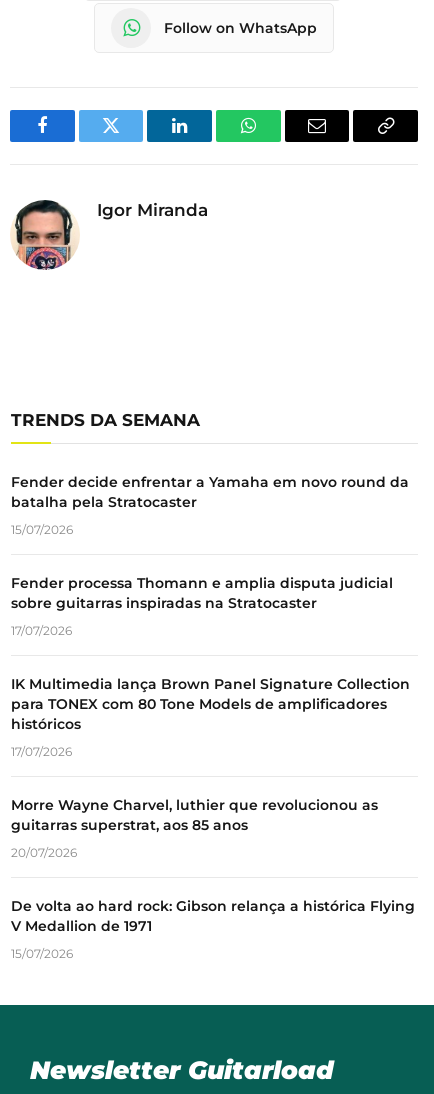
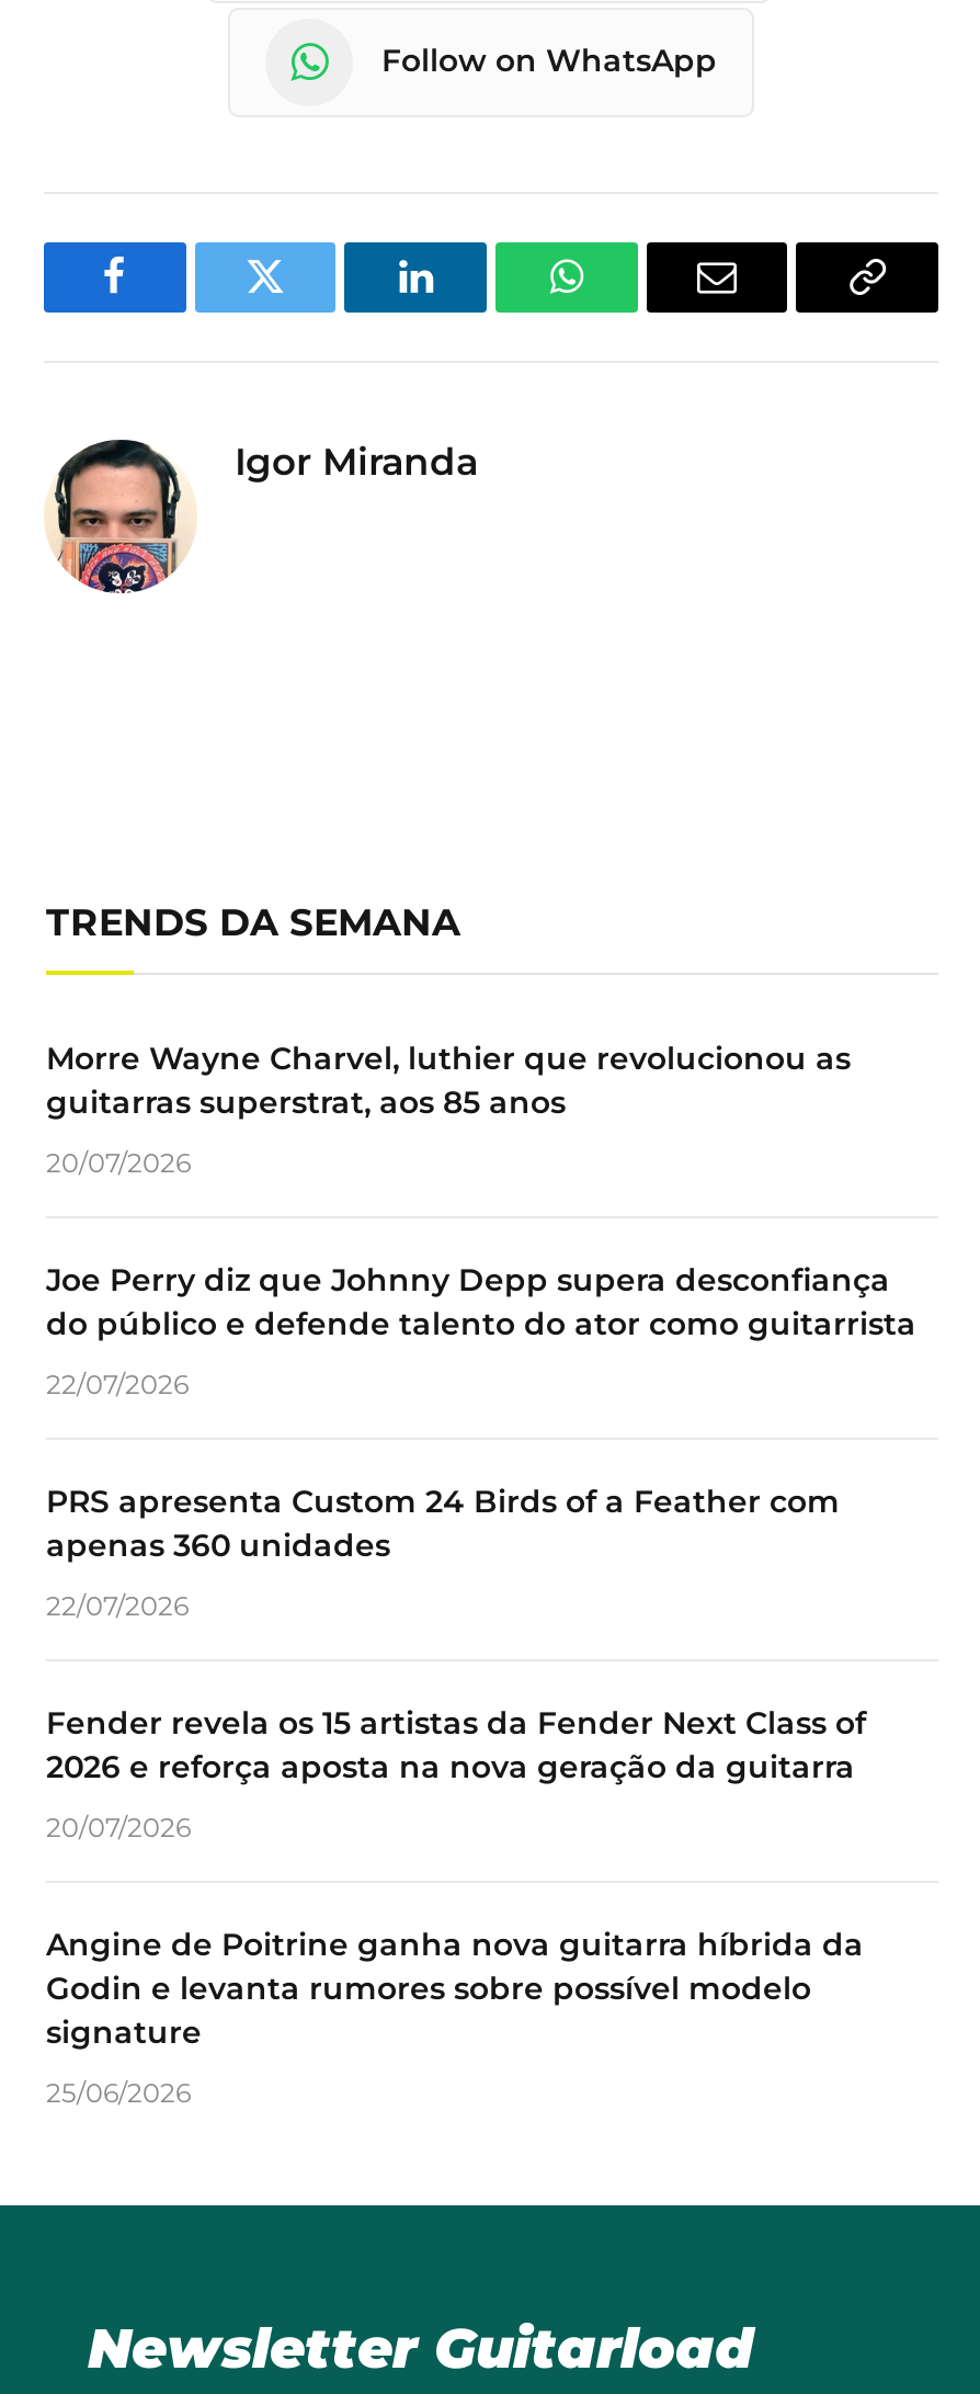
[11,473,410,759] Fender decide enfrentar a Yamaha em novo round da | batalha pela Stratocaster | 15/07/2026 | Fender processa Thomann e amplia disputa judicial | sobre guitarras inspiradas na Stratocaster | 17/07/2026 | IK Multimedia lança Brown Panel Signature Collection | para TONEX com 80 Tone Models de amplificadores | históricos | 17/07/2026 -> none
moved [11,796,378,860] -> [46,1038,851,1178]: Morre Wayne Charvel, luthier que revolucionou as | guitarras superstrat, aos 85 anos | 20/07/2026
[11,897,415,961] De volta ao hard rock: Gibson relança a histórica Flying | V Medallion de 1971 | 15/07/2026 -> [46,1259,916,2108] Joe Perry diz que Johnny Depp supera desconfiança | do público e defende talento do ator como guitarrista | 22/07/2026 | PRS apresenta Custom 24 Birds of a Feather com | apenas 360 unidades | 22/07/2026 | Fender revela os 15 artistas da Fender Next Class of | 2026 e reforça aposta na nova geração da guitarra | 20/07/2026 | Angine de Poitrine ganha nova guitarra híbrida da | Godin e levanta rumores sobre possível modelo | signature | 25/06/2026

